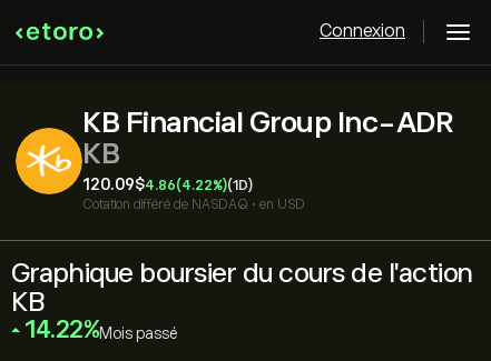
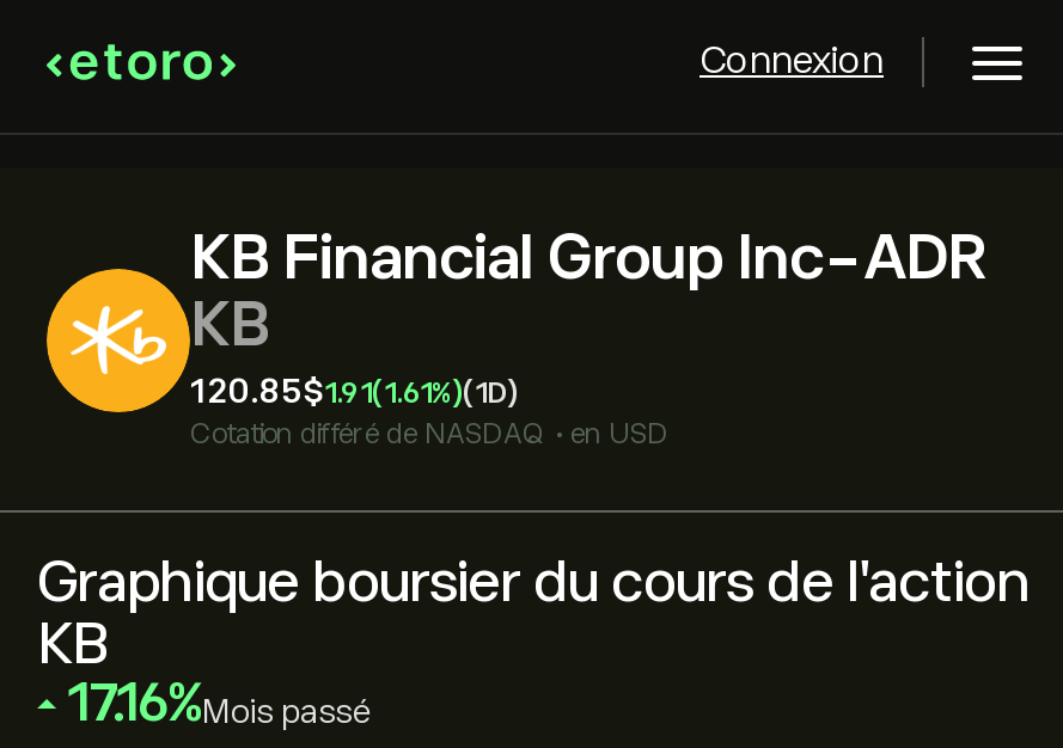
[82,176,253,193] 120.09$4.86(4.22%)(1D) -> [190,372,518,410] 120.85$1.91(1.61%)(1D)
[24,315,178,343] 14.22 Mois passé -> [66,673,372,732] 17.16 Mois passé

